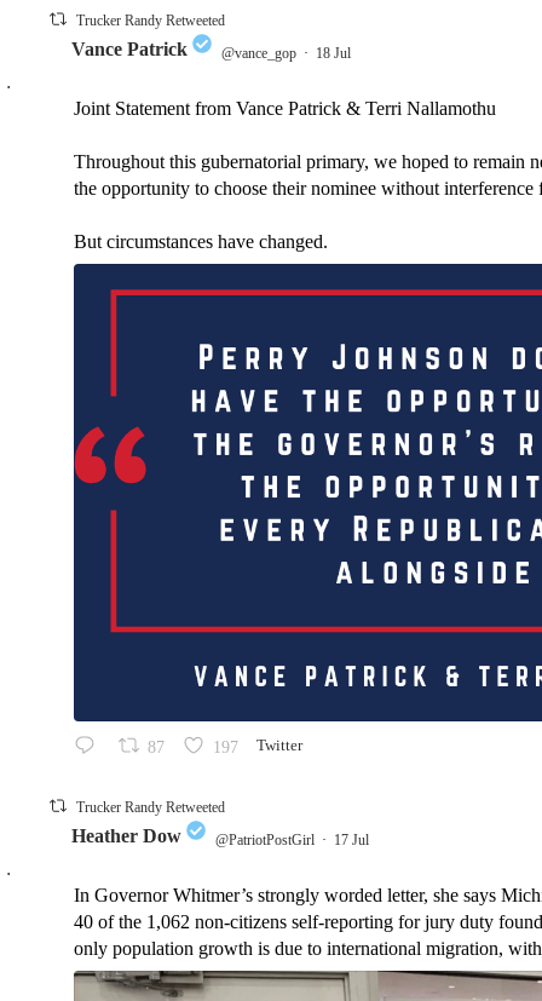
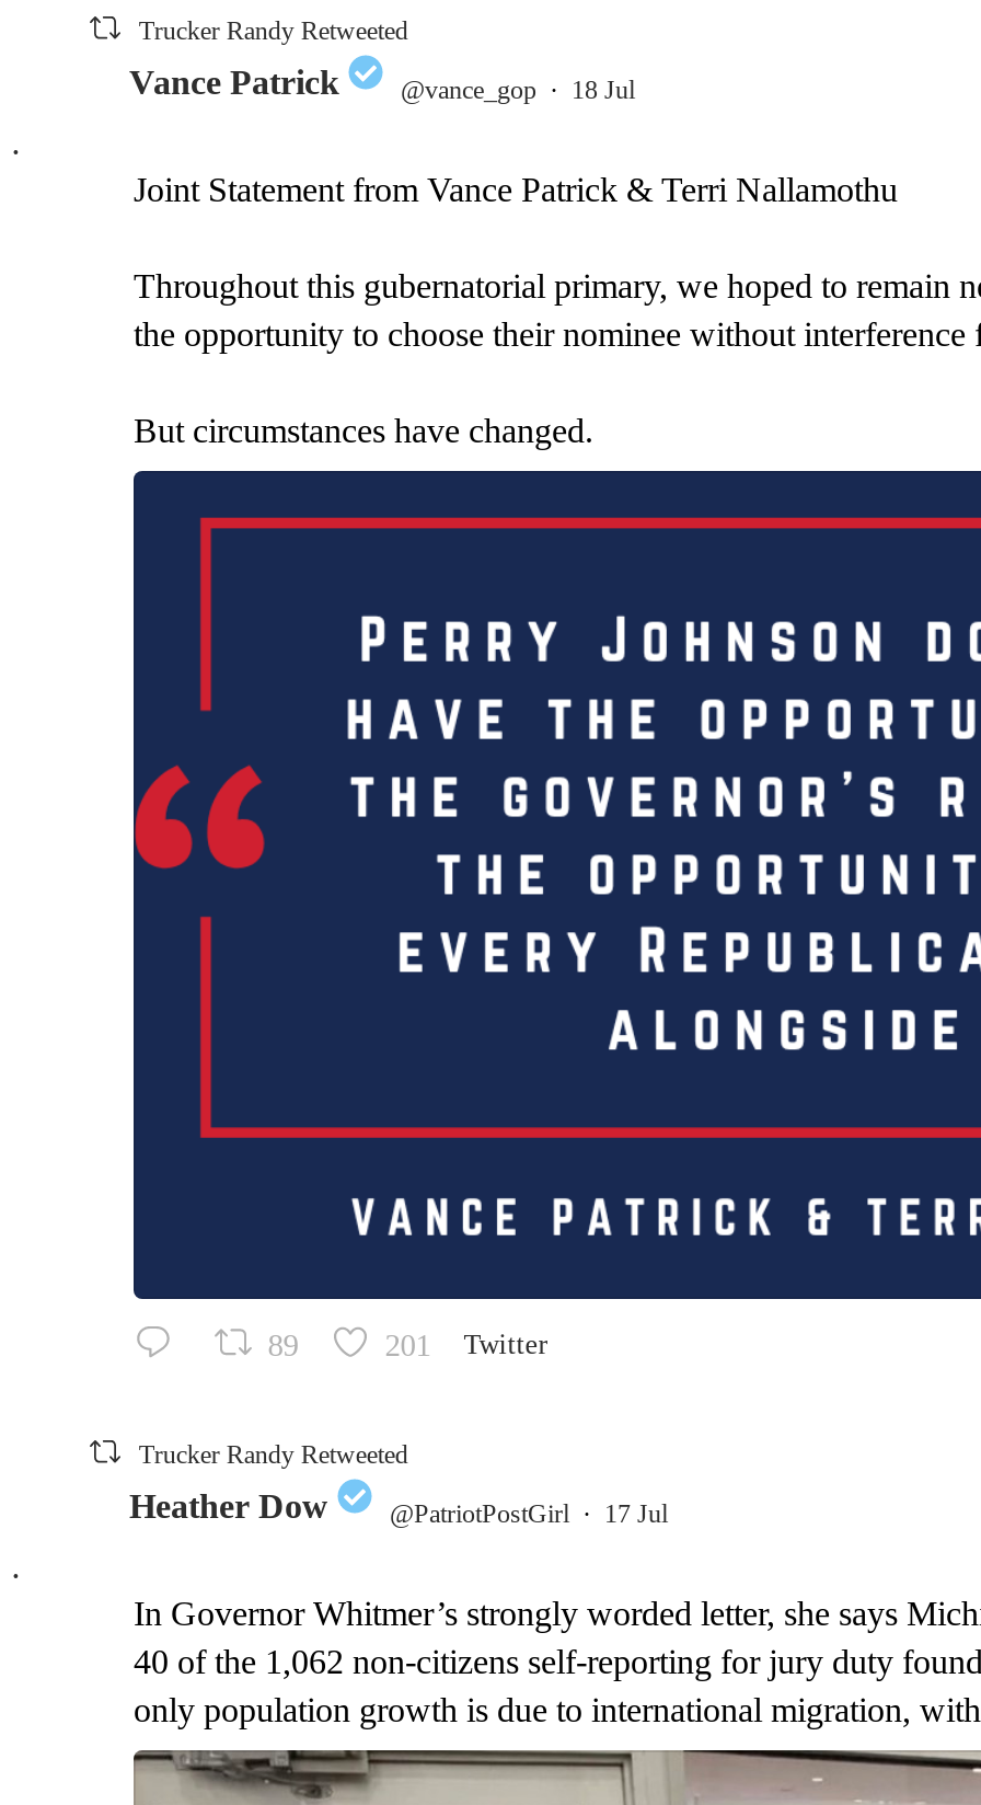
[148,737,165,757] 87 -> [268,1328,298,1363] 89
[213,737,302,757] 197 Twitter -> [385,1328,547,1363] 201 Twitter

